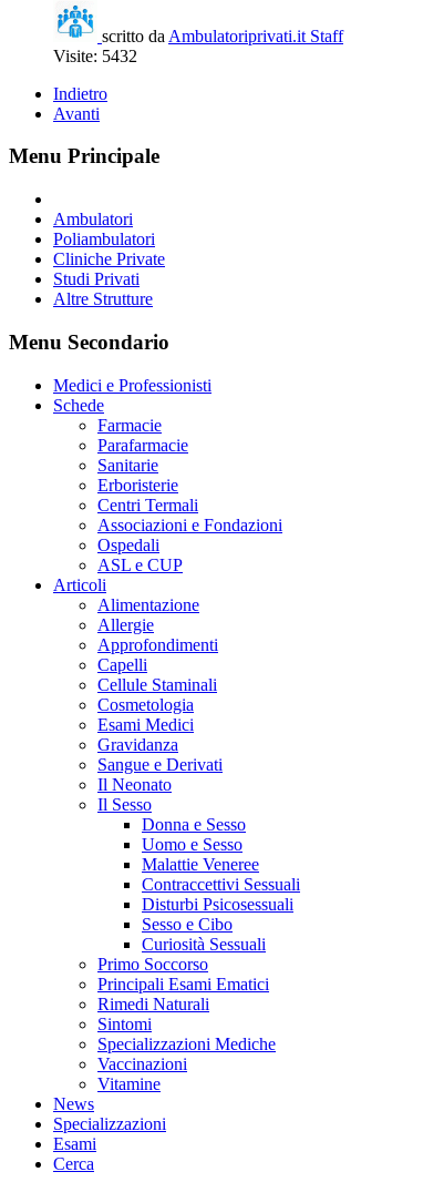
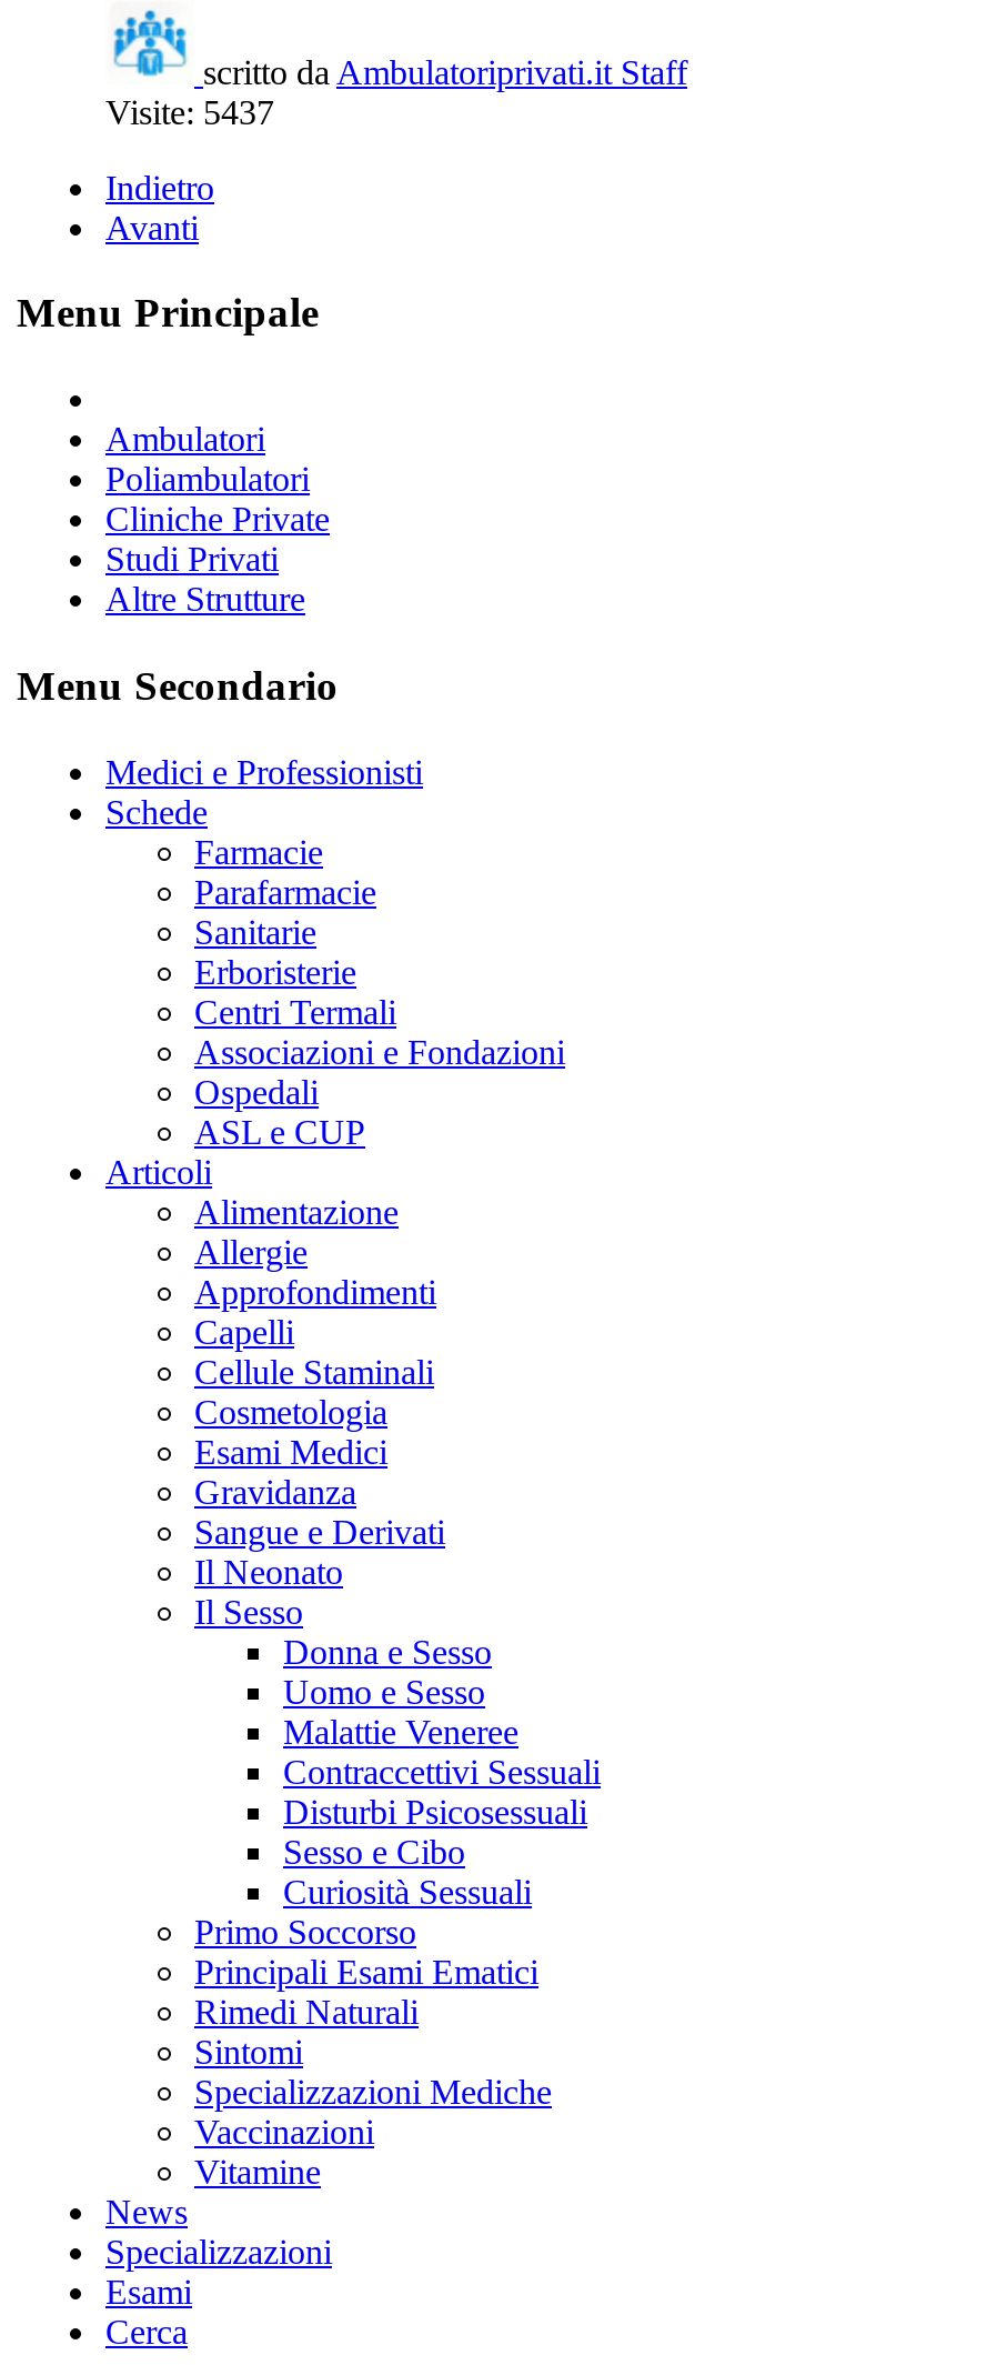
[53,46,137,65] Visite: 5432 -> [105,93,274,130] Visite: 5437

